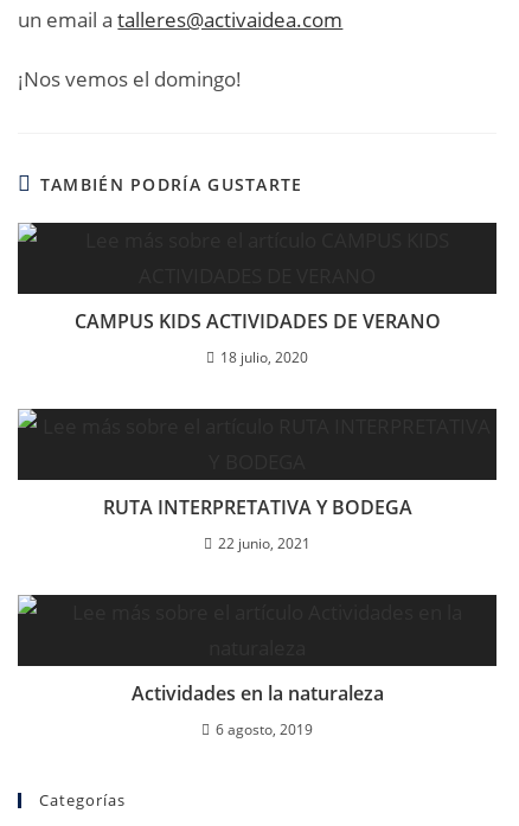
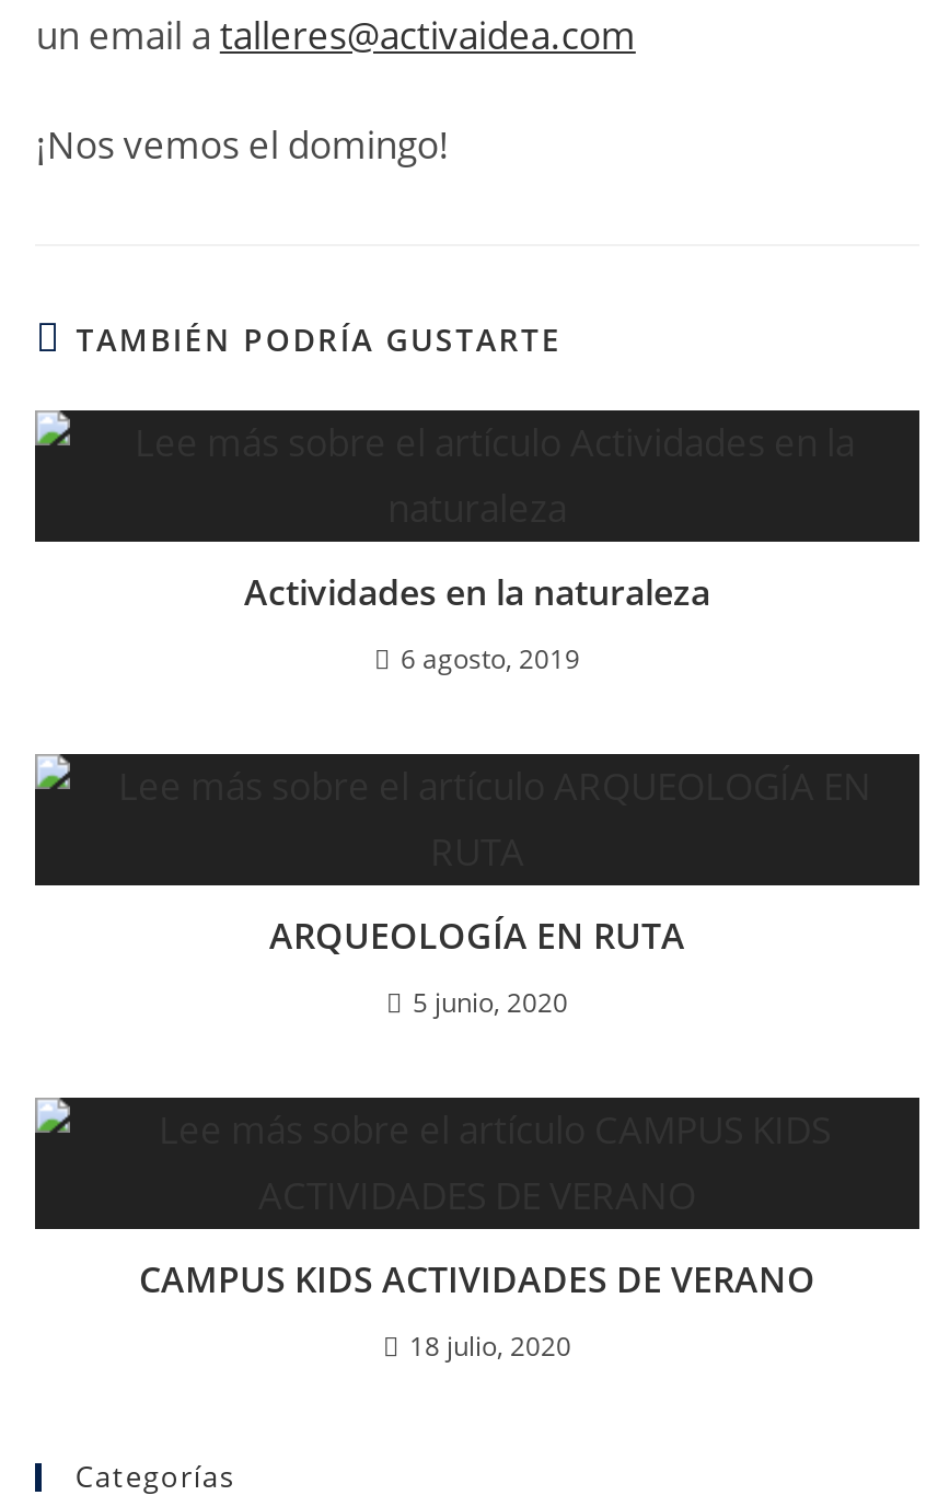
none -> [269,912,685,1021] ARQUEOLOGÍA EN RUTA | 5 junio, 2020
moved [74,308,440,367] -> [139,1255,815,1365]: CAMPUS KIDS ACTIVIDADES DE VERANO | 18 julio, 2020
[102,494,412,553] RUTA INTERPRETATIVA Y BODEGA | 22 junio, 2021 -> none
moved [131,680,383,739] -> [244,568,710,677]: Actividades en la naturaleza | 6 agosto, 2019

